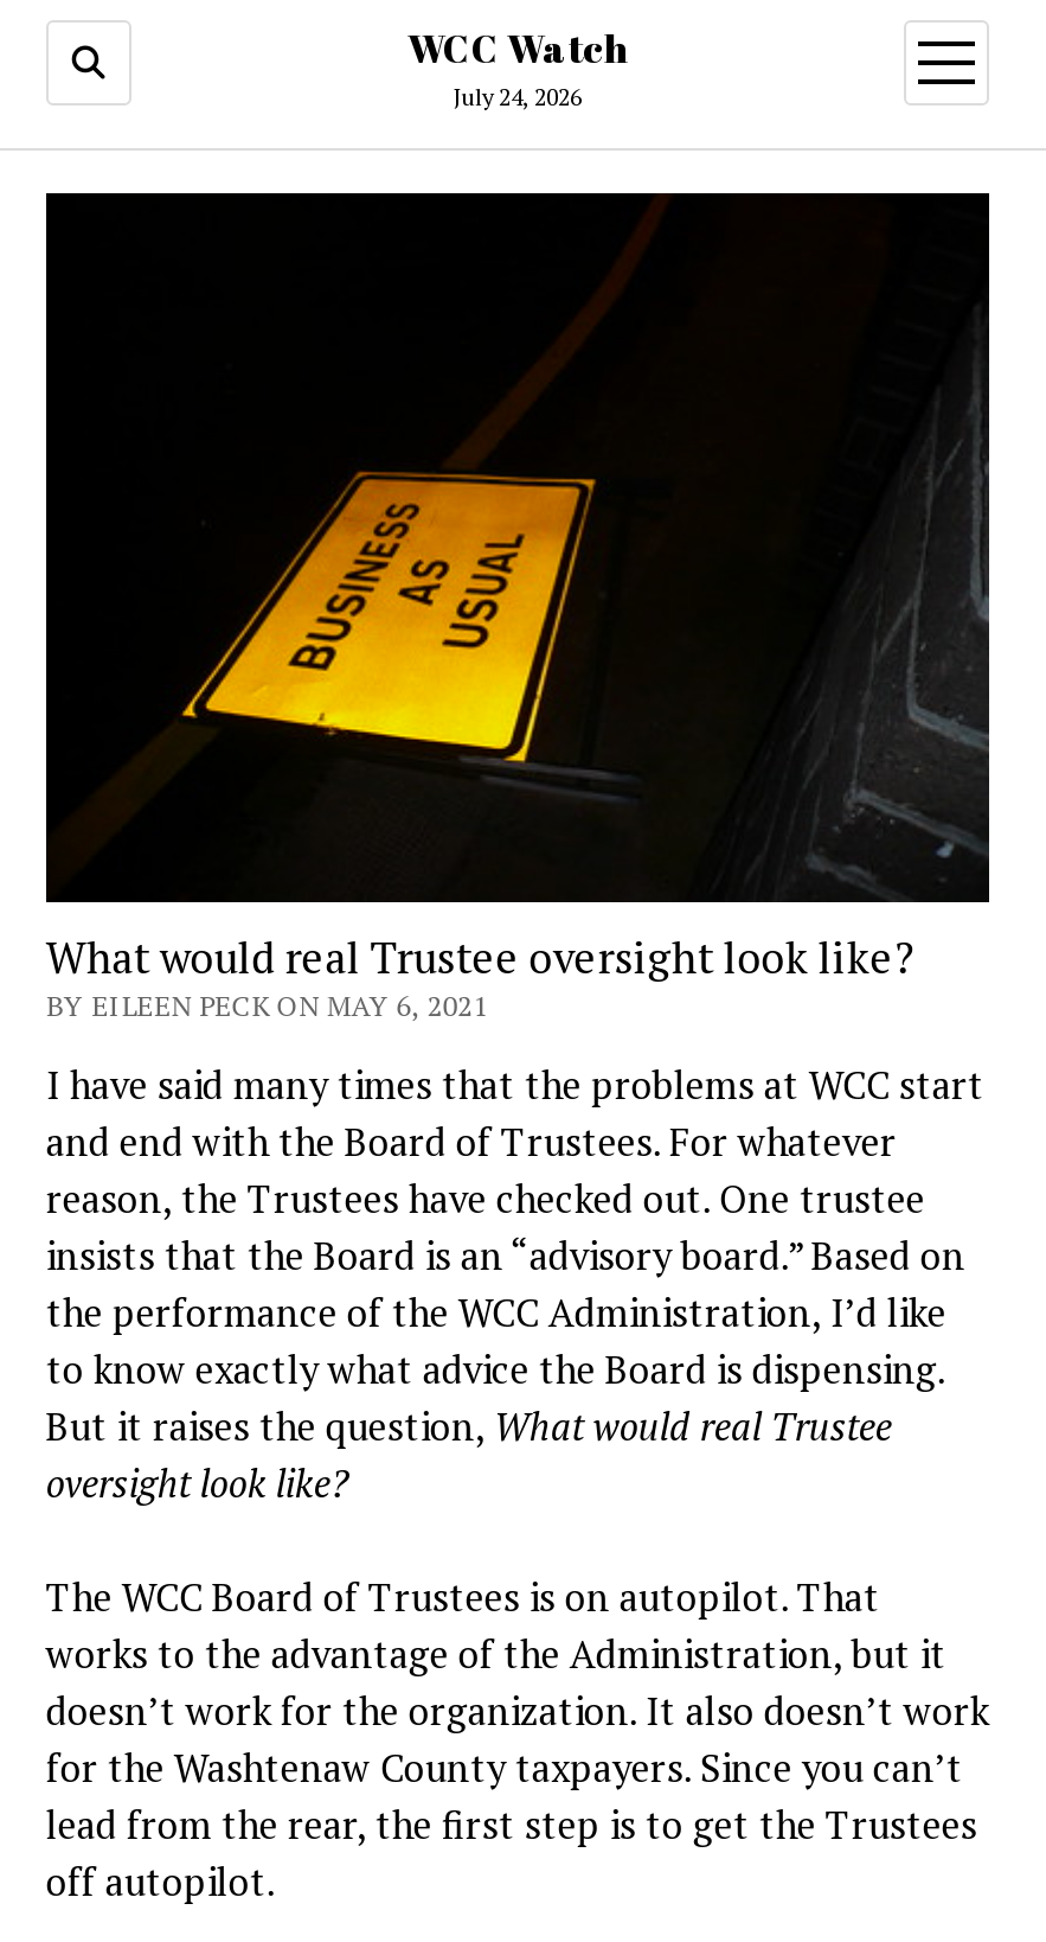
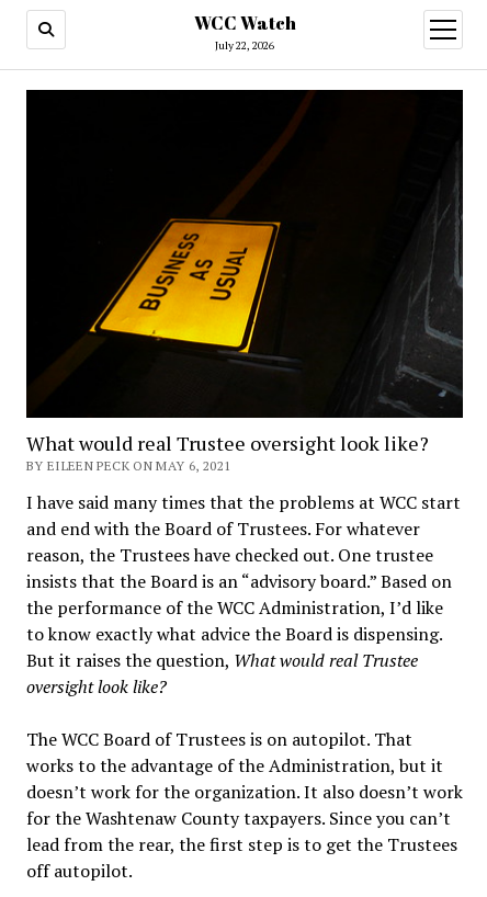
[454,82,582,113] July 24, 2026 -> [215,38,274,53] July 22, 2026

